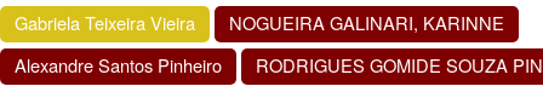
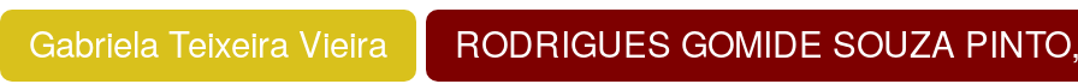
[15,9,504,77] NOGUEIRA GALINARI, KARINNE | Alexandre Santos Pinheiro -> none

